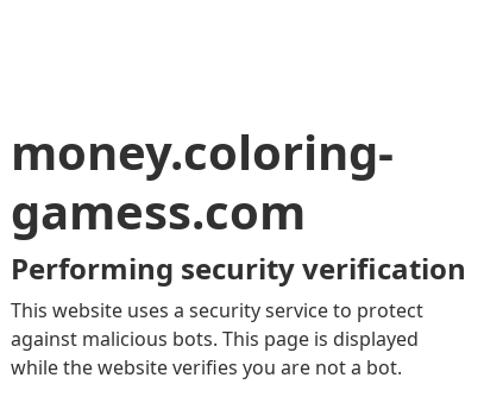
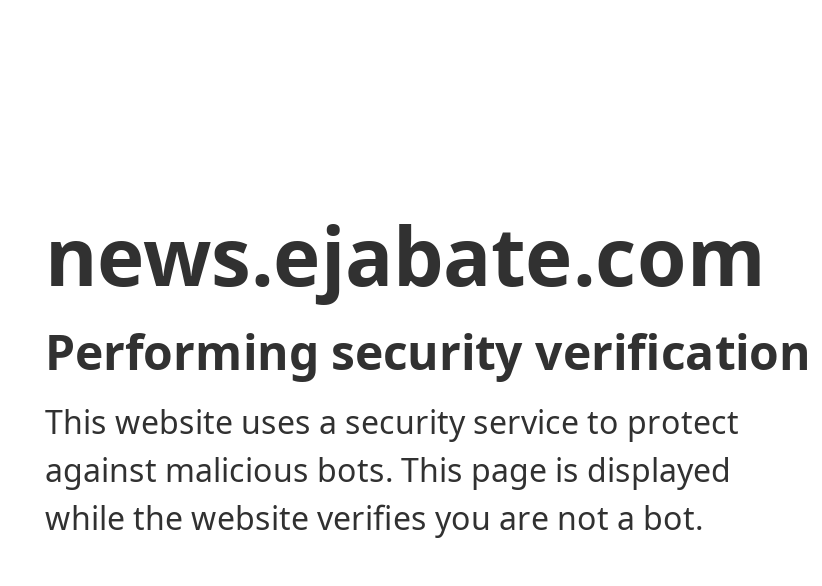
[11,119,394,244] money.coloring- | gamess.com -> [45,200,765,310] news.ejabate.com

